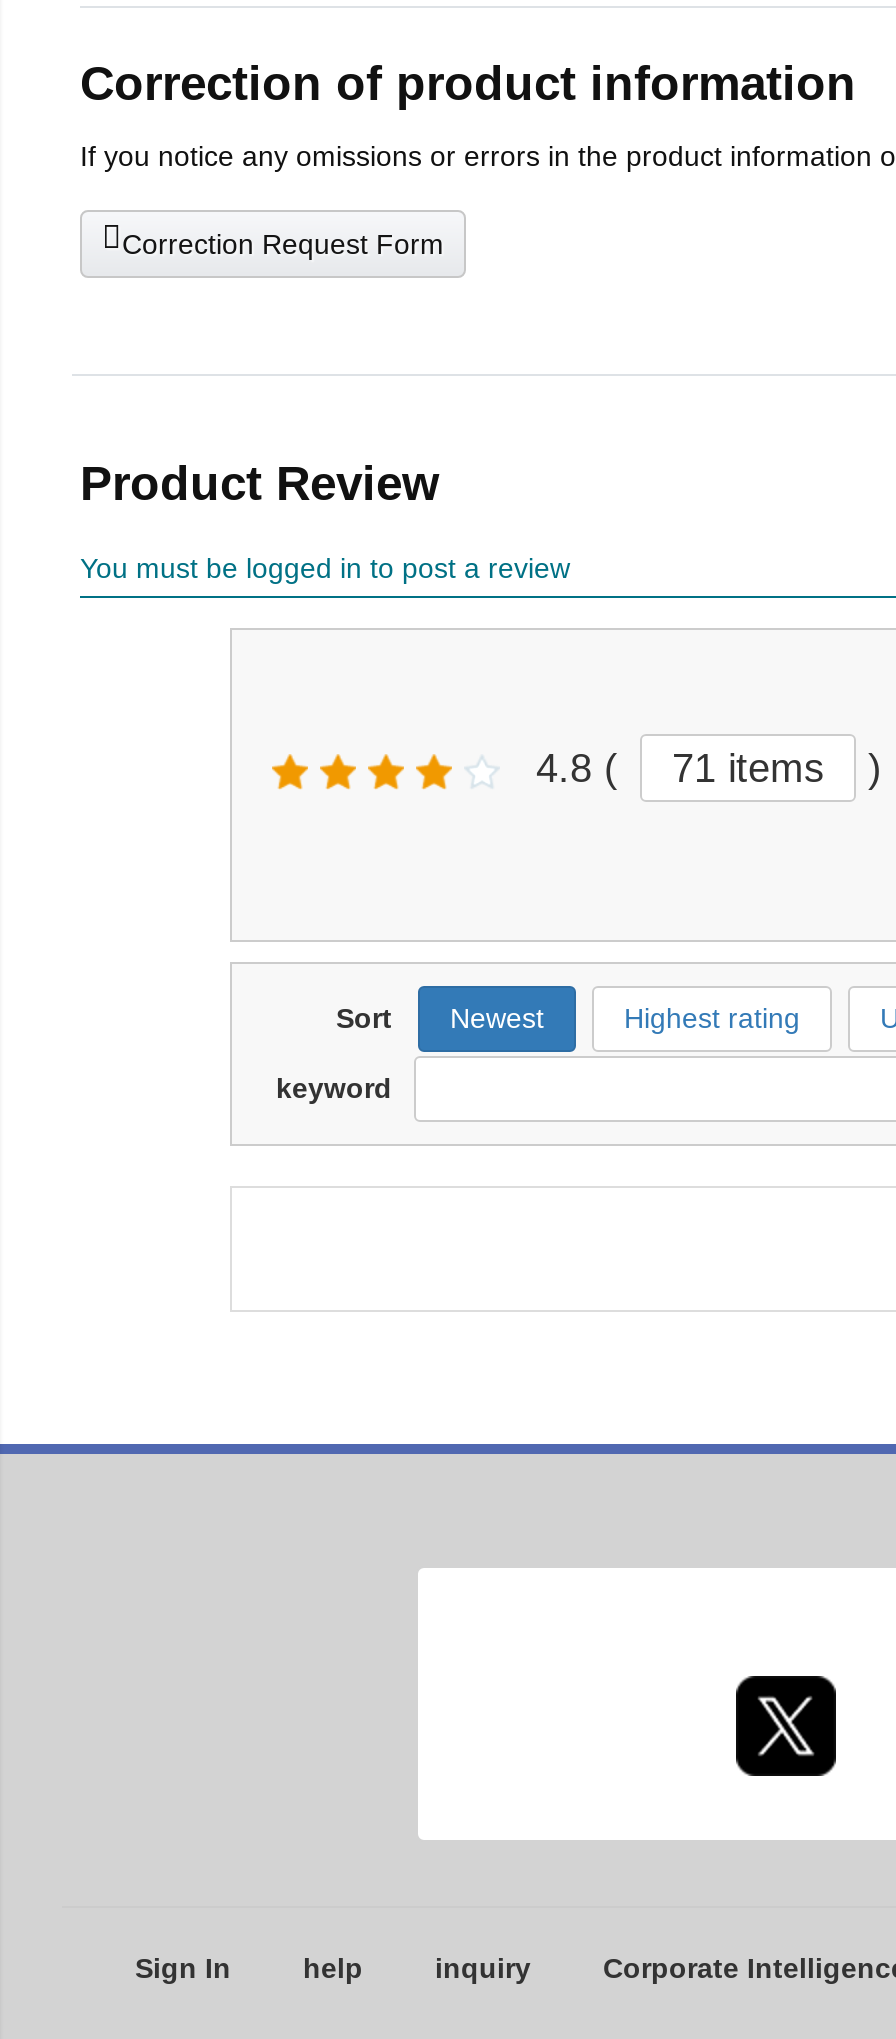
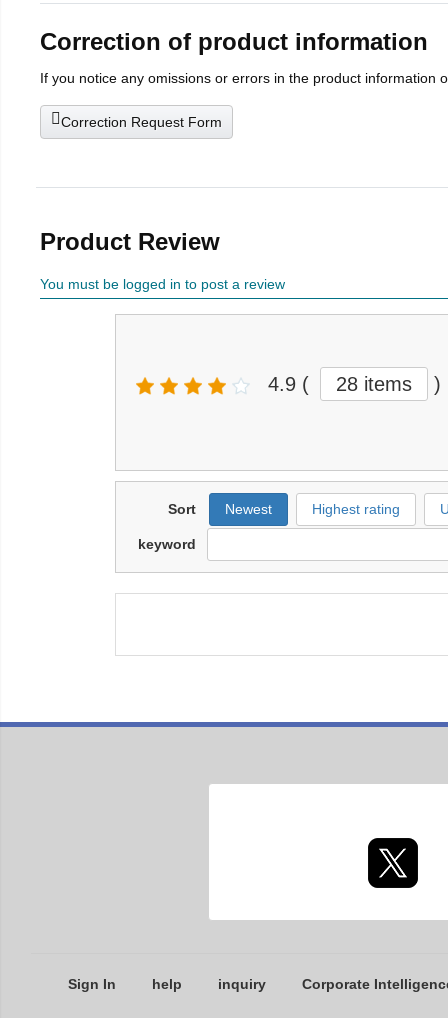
[524,746,630,790] 4.8 ( -> [262,373,315,395] 4.9 (
[672,746,824,790] 71 items -> [336,373,412,395] 28 items

